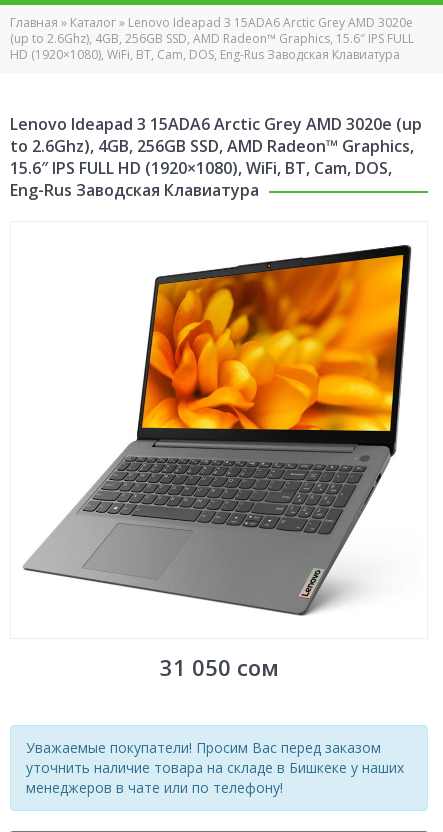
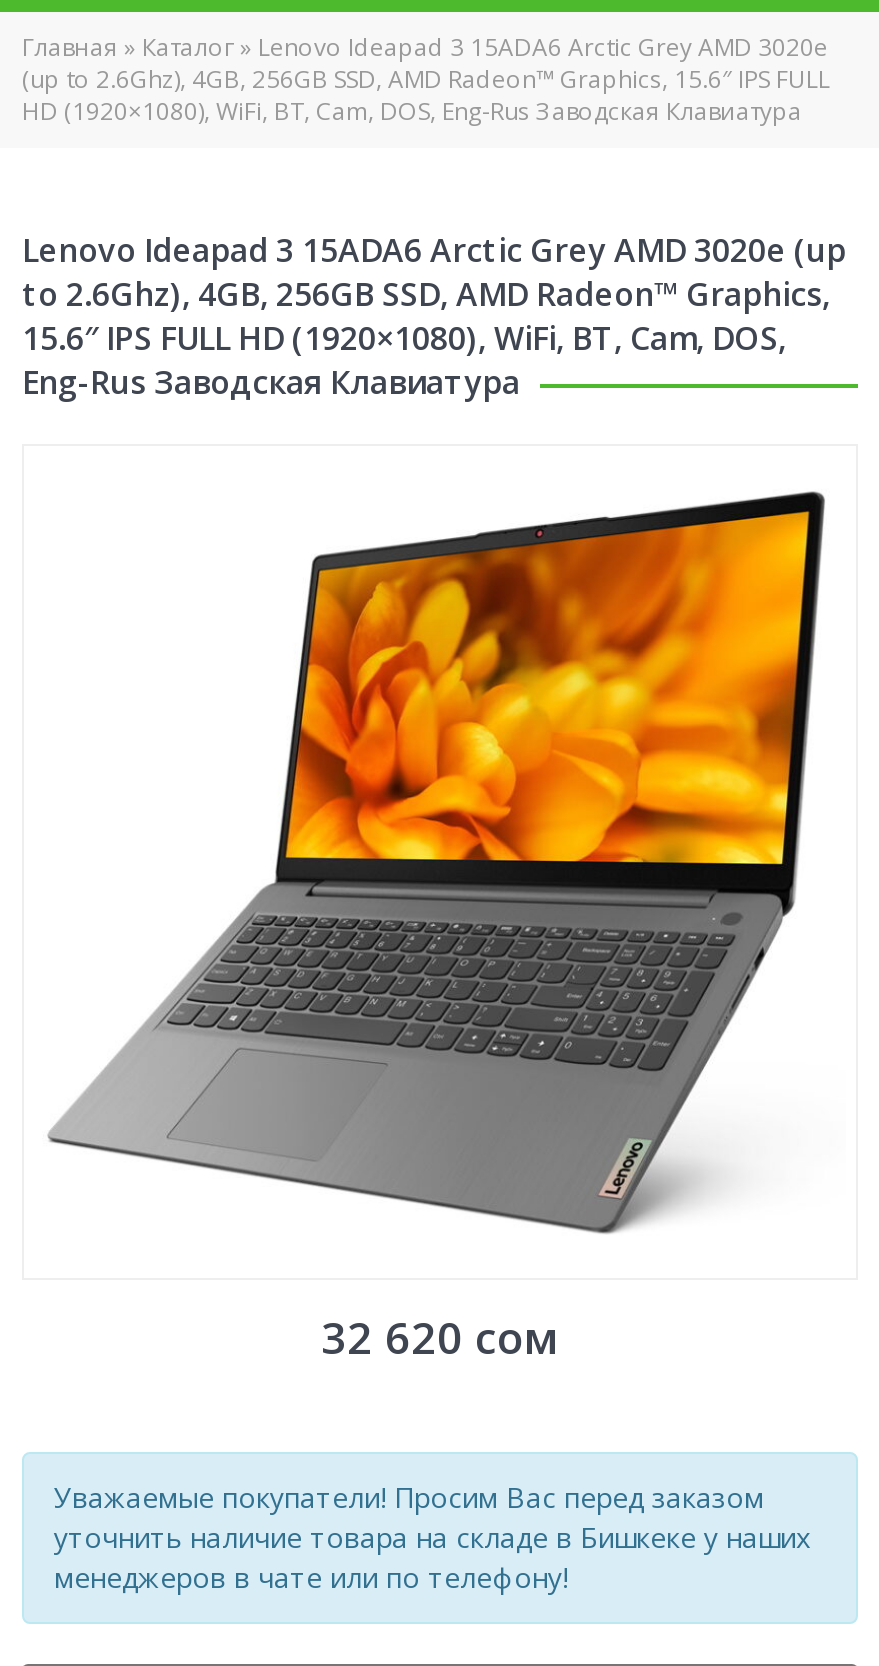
[159,652,278,682] 31 050 сом -> [321,1306,559,1366] 32 620 сом

